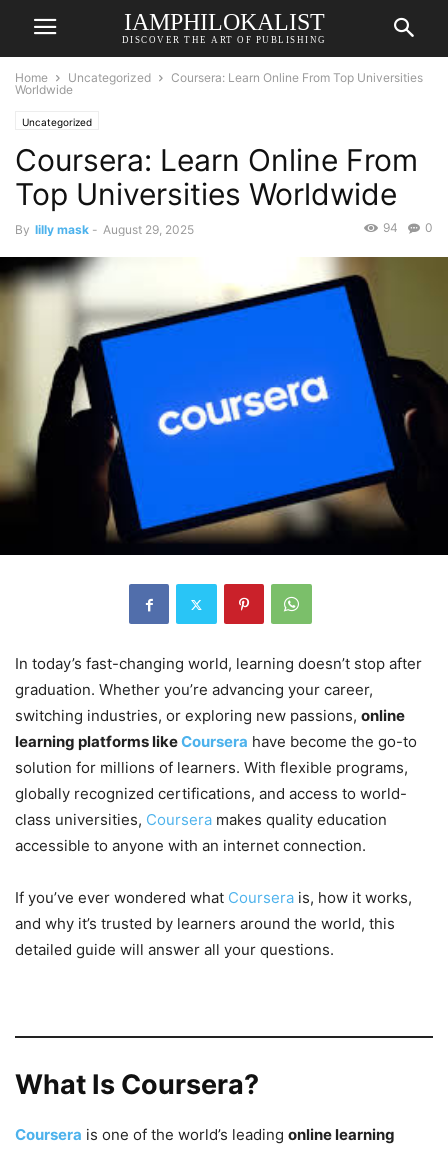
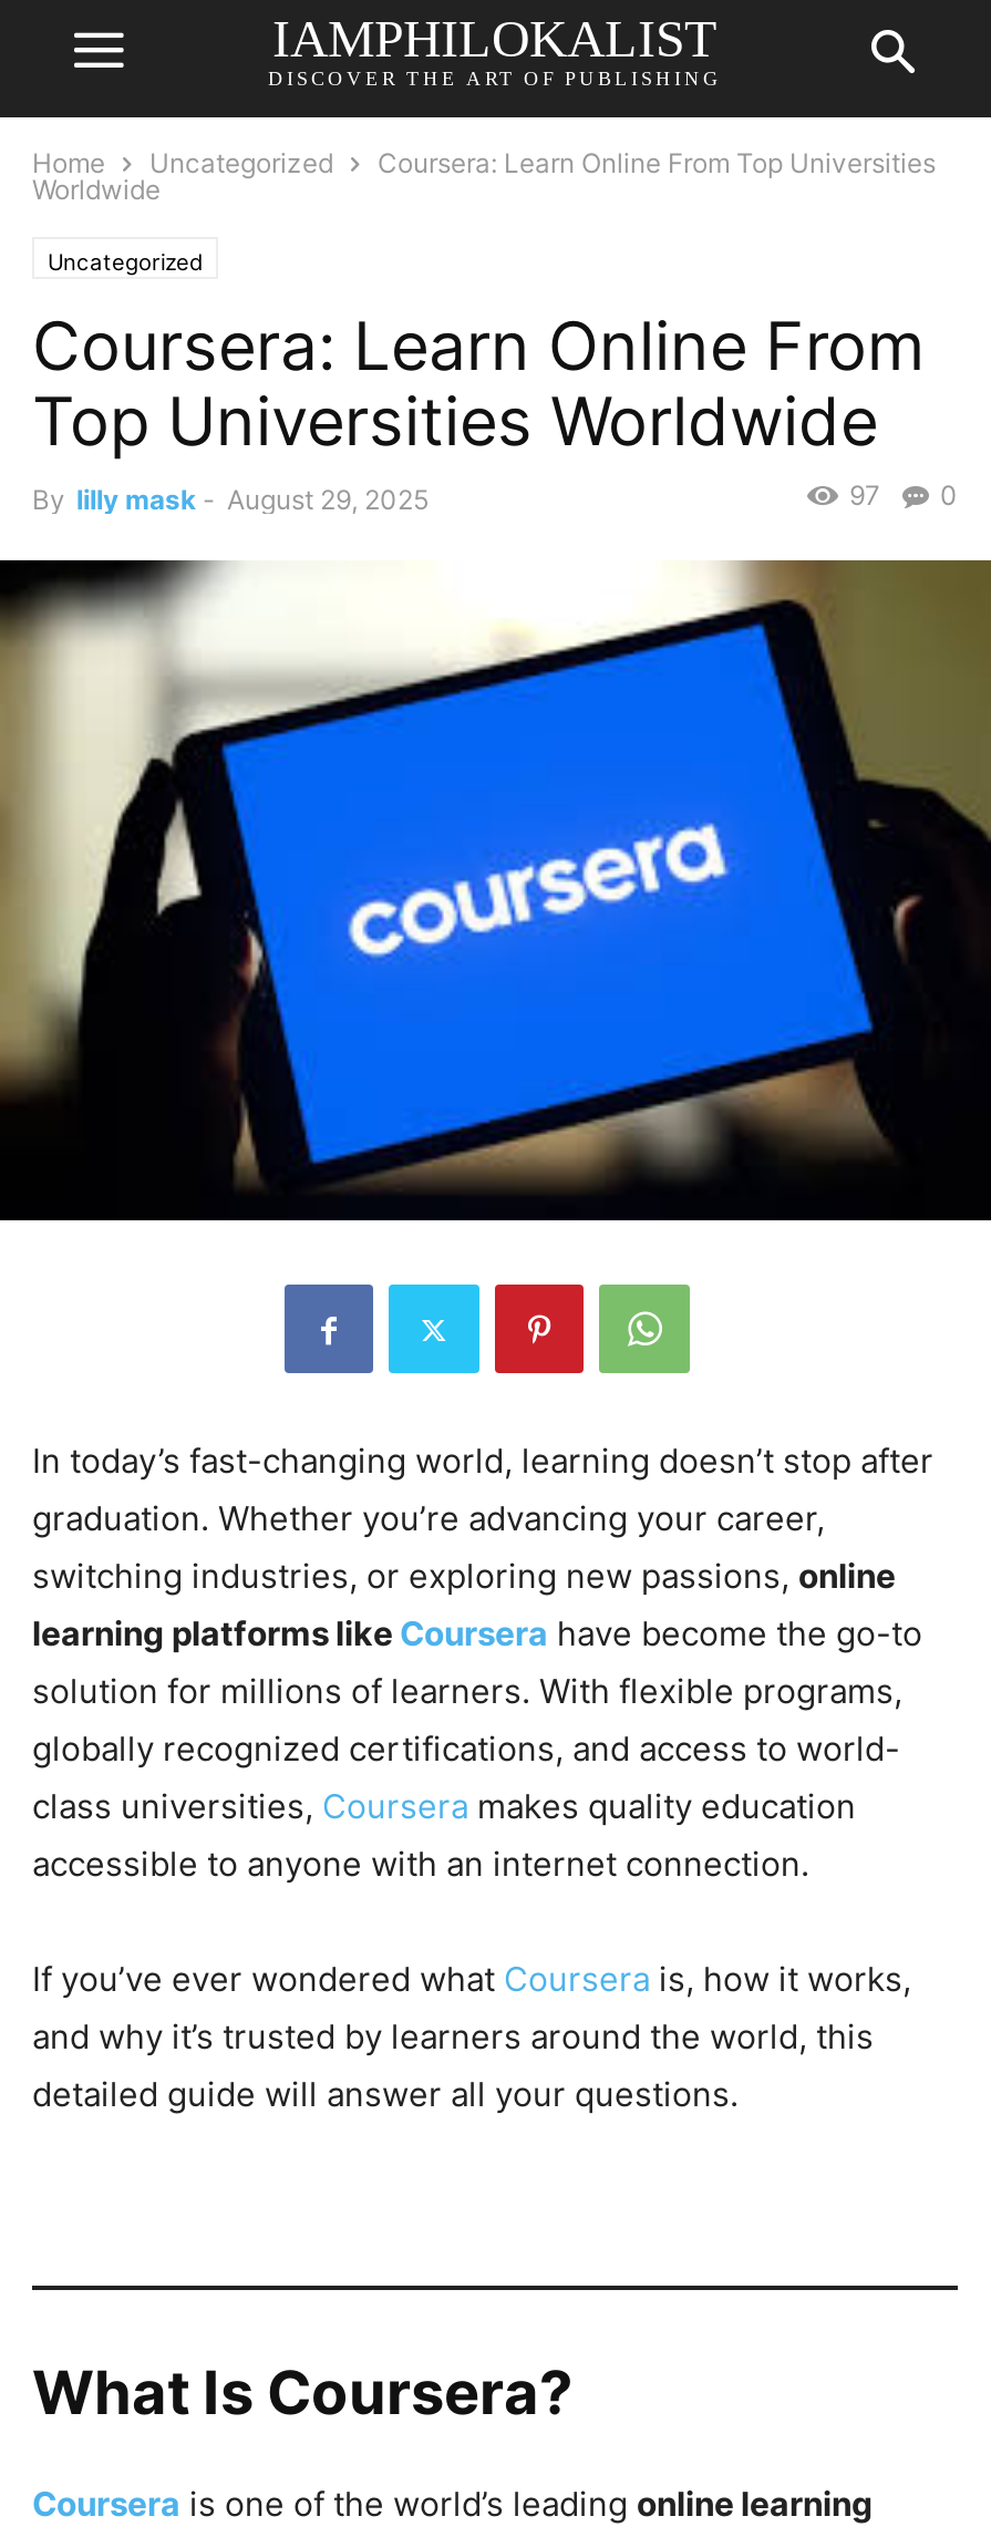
[383,220,433,235] 94 0 -> [849,478,958,512] 97 0

